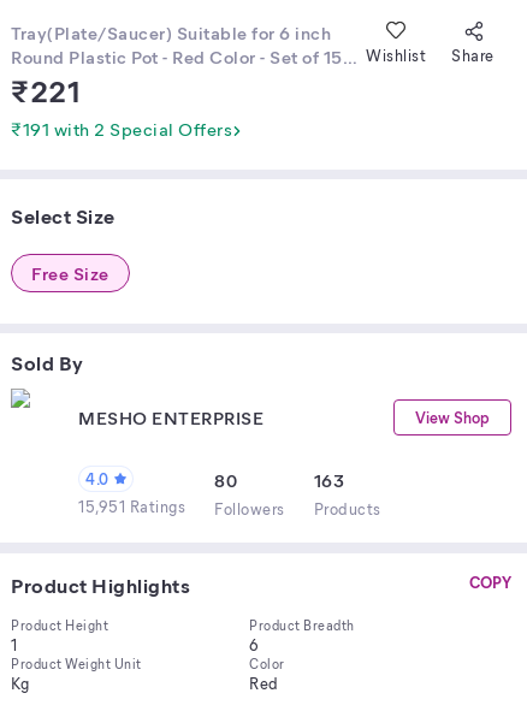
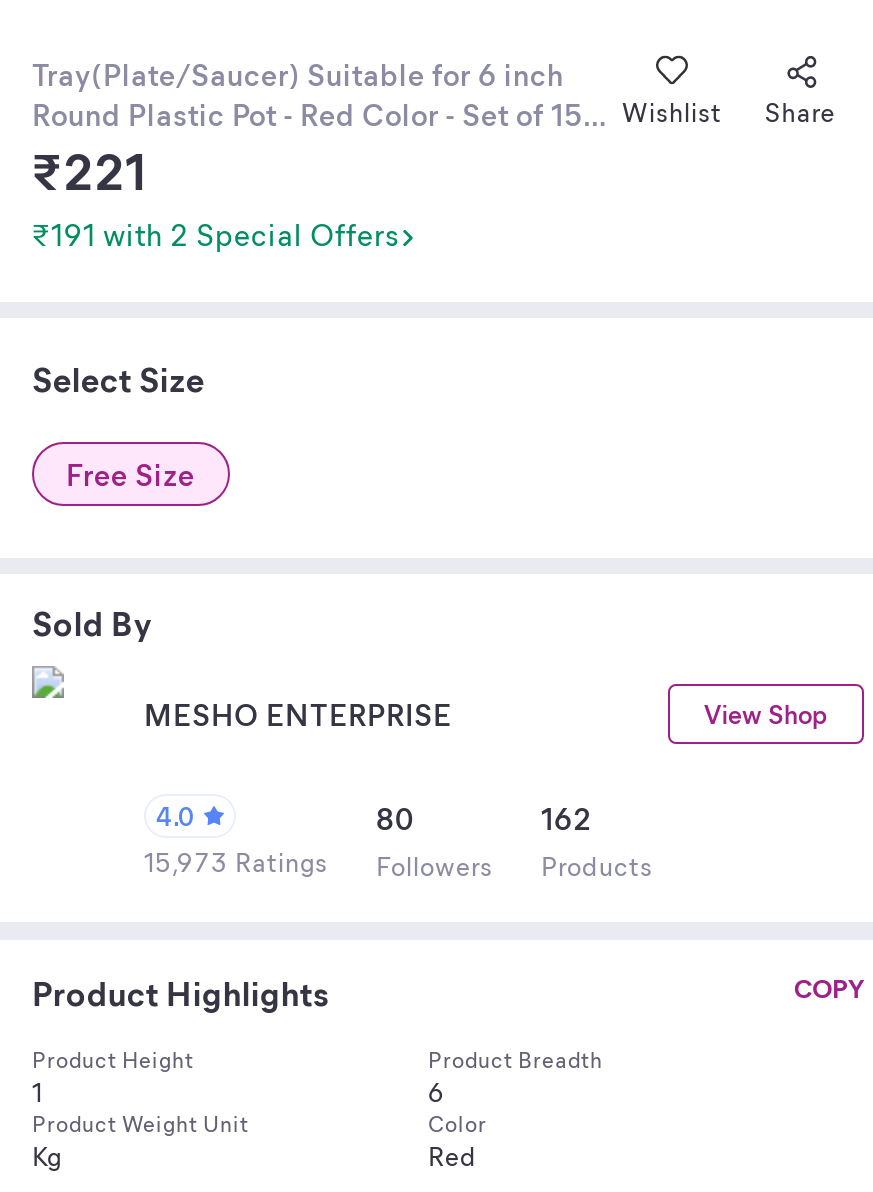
[313,468,344,492] 163 -> [541,798,592,838] 162
[78,496,381,519] 15,951 Ratings Followers Products -> [144,844,653,882] 15,973 Ratings Followers Products

